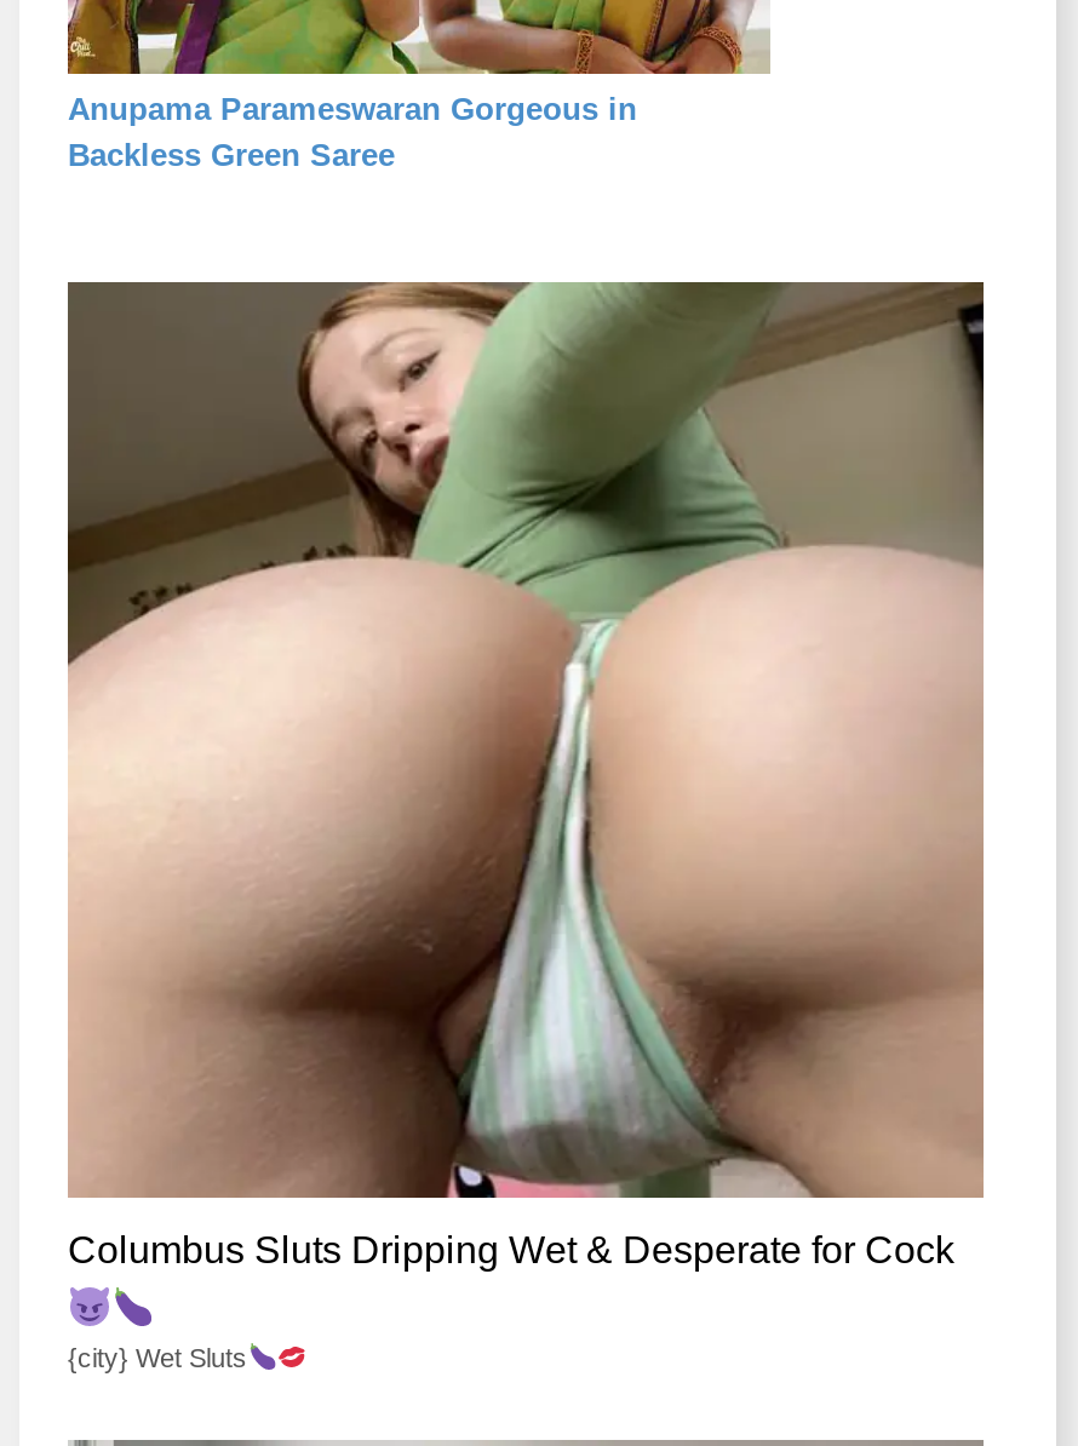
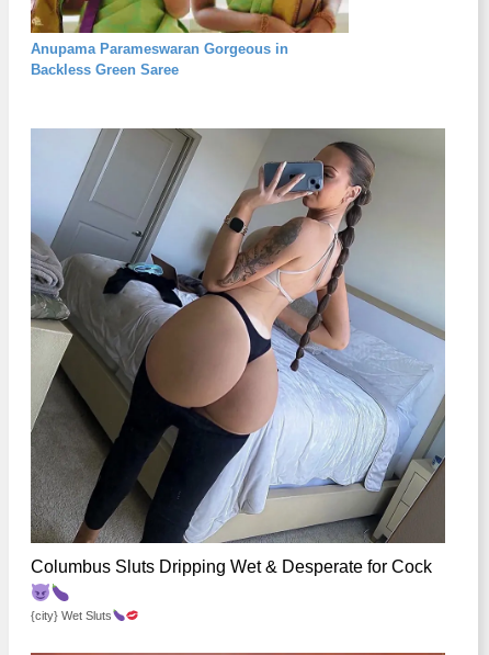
[65,281,984,1199] [image] -> [30,128,446,544] [image]

